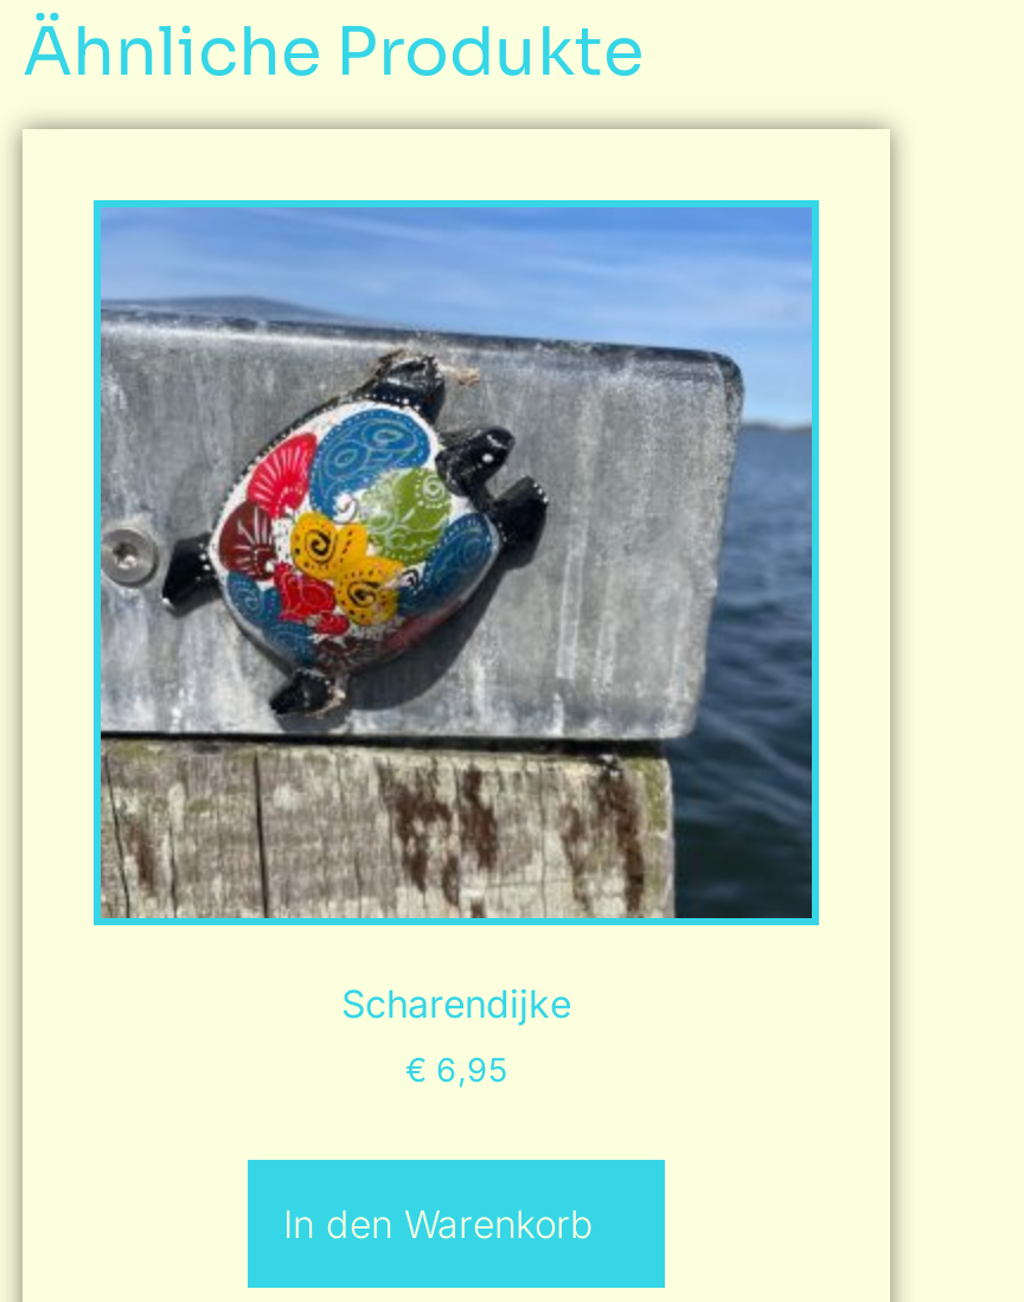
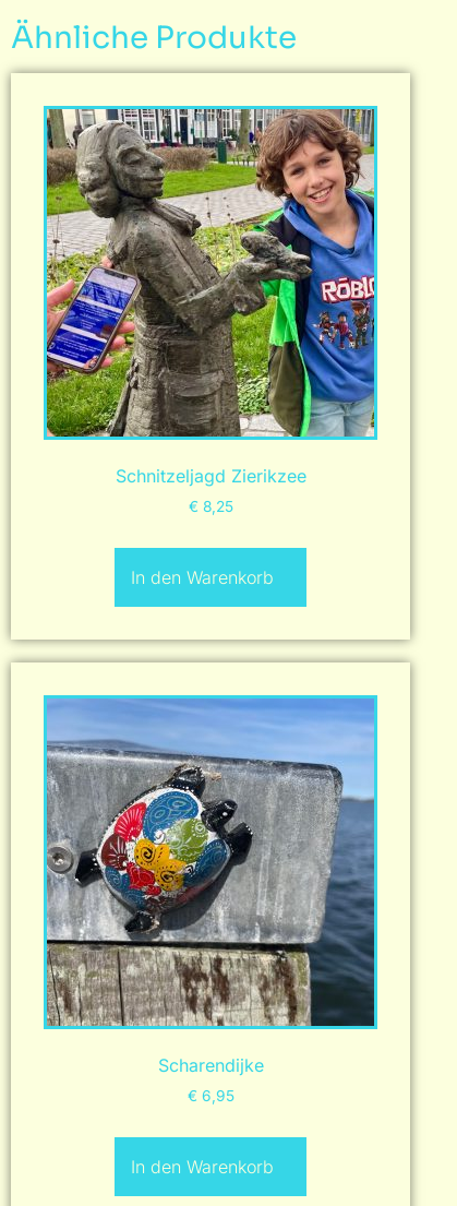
none -> [46,108,375,588] [image] | Schnitzeljagd Zierikzee | €8,25 | In den Warenkorb

